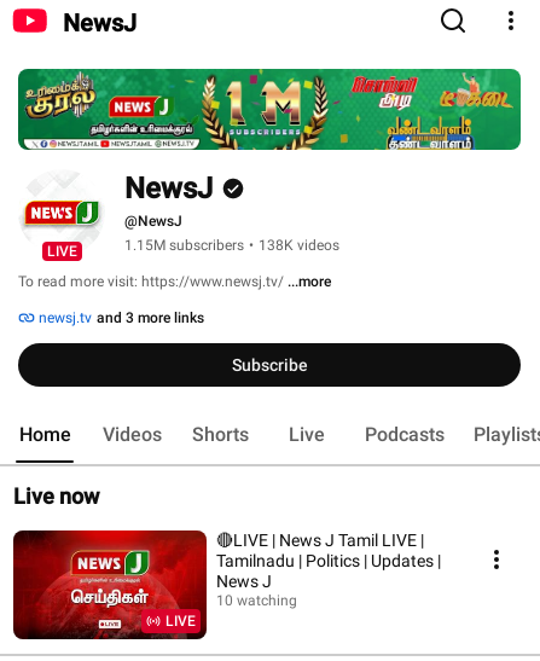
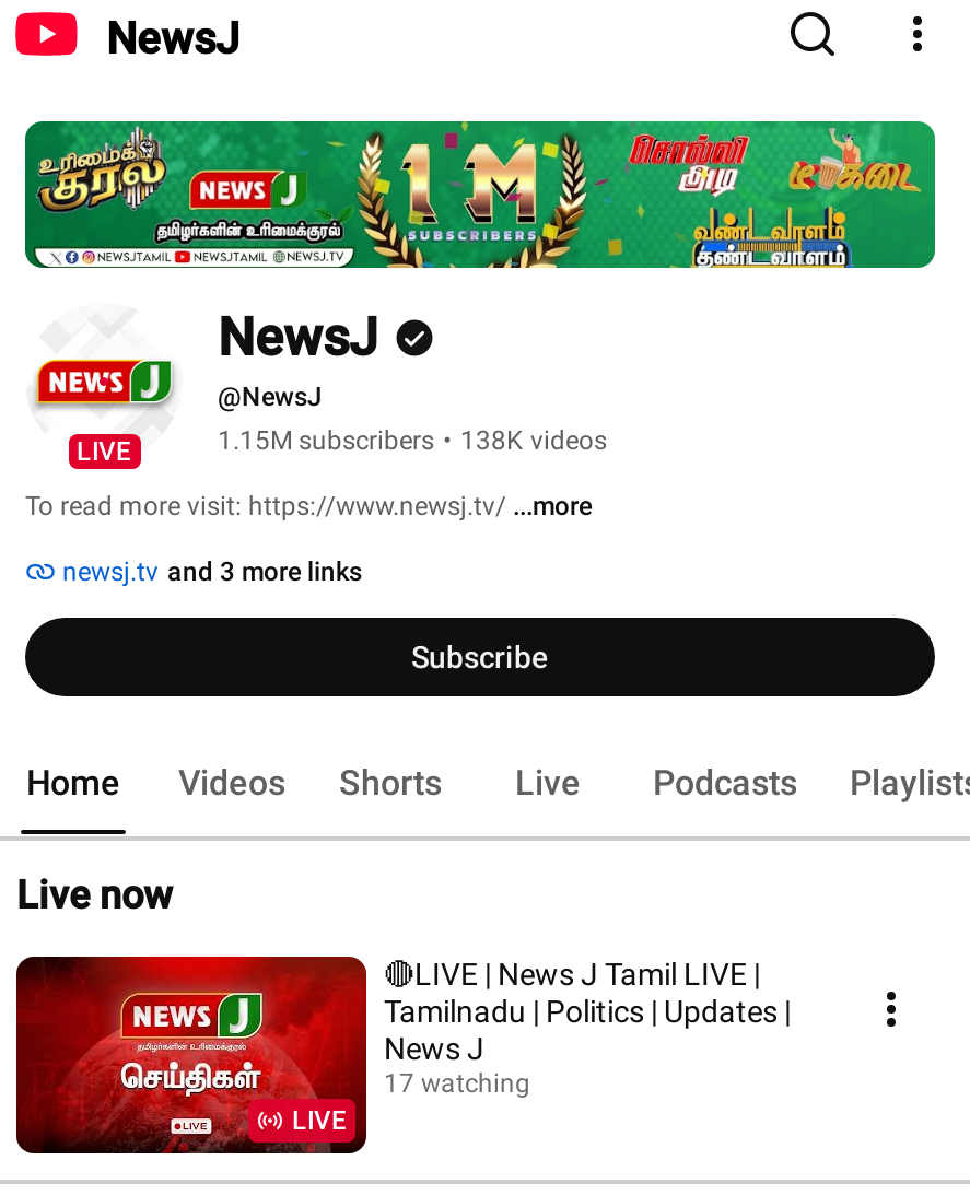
[216,592,297,609] 10 watching -> [384,1068,530,1099] 17 watching

